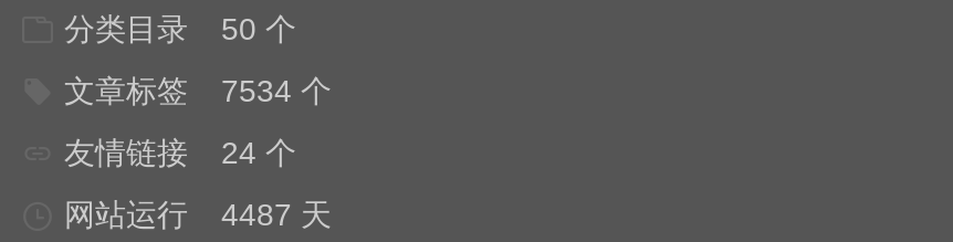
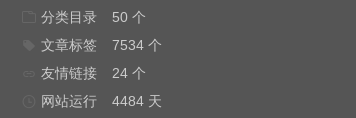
[64,197,332,232] 网站运行 4487 天 -> [41,93,162,109] 网站运行 4484 天

